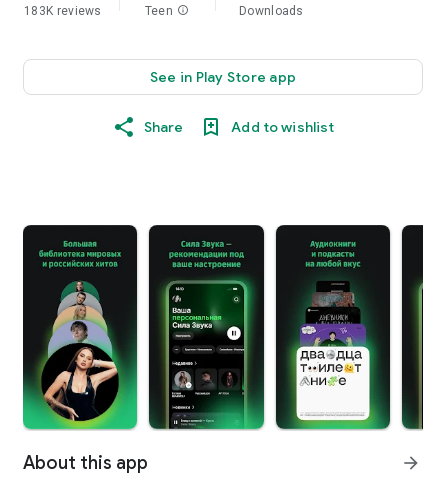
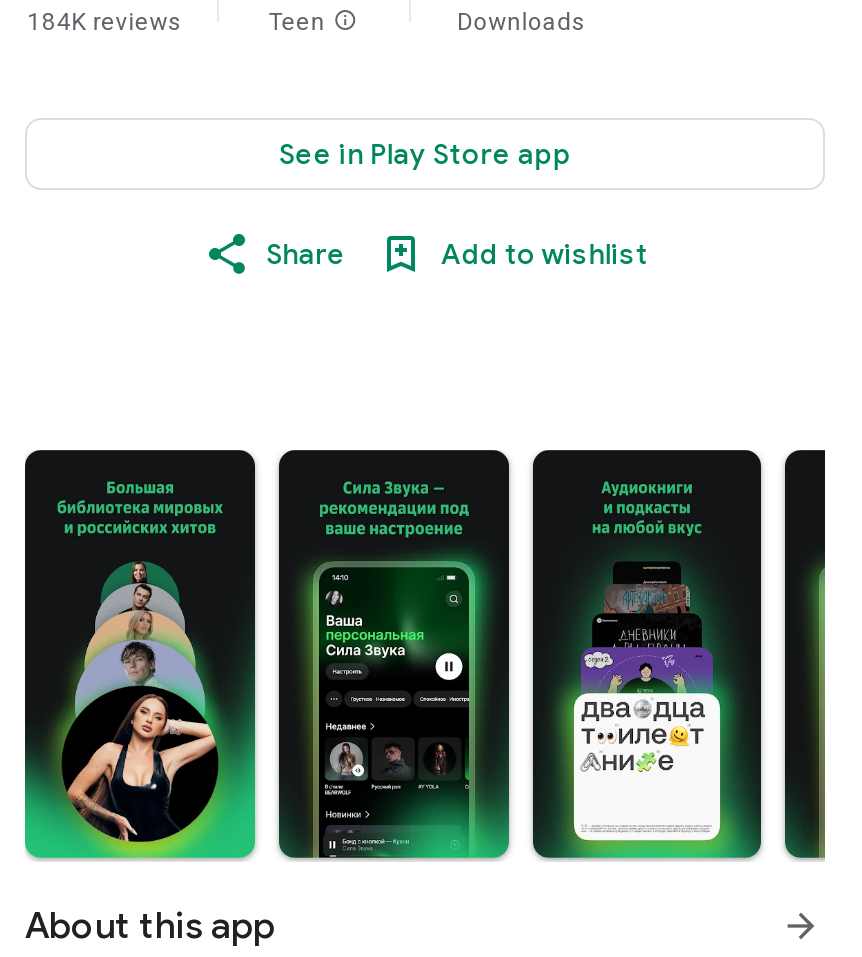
[24,4,102,18] 183K reviews -> [27,8,183,36] 184K reviews

